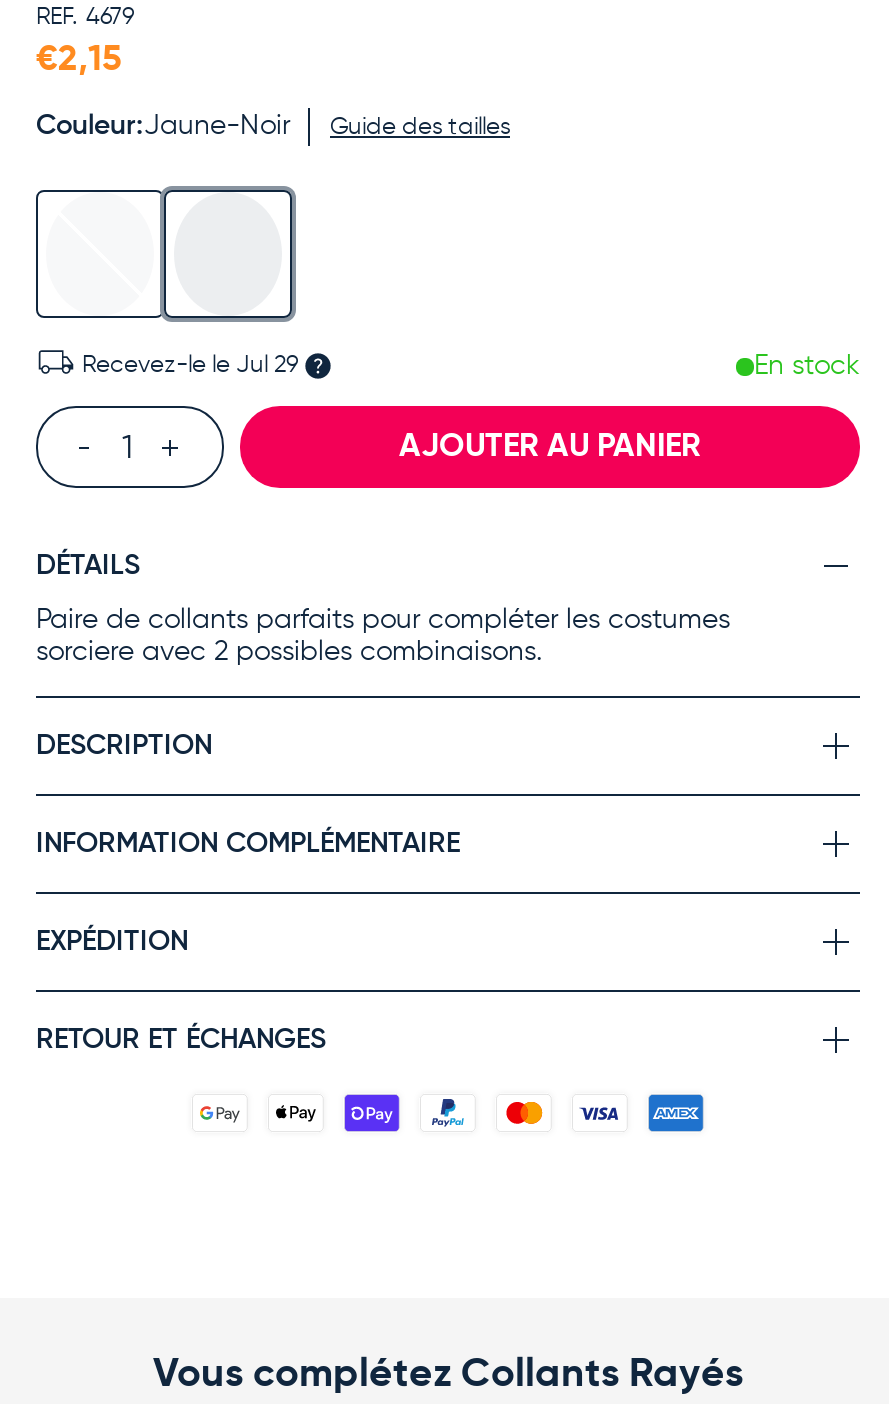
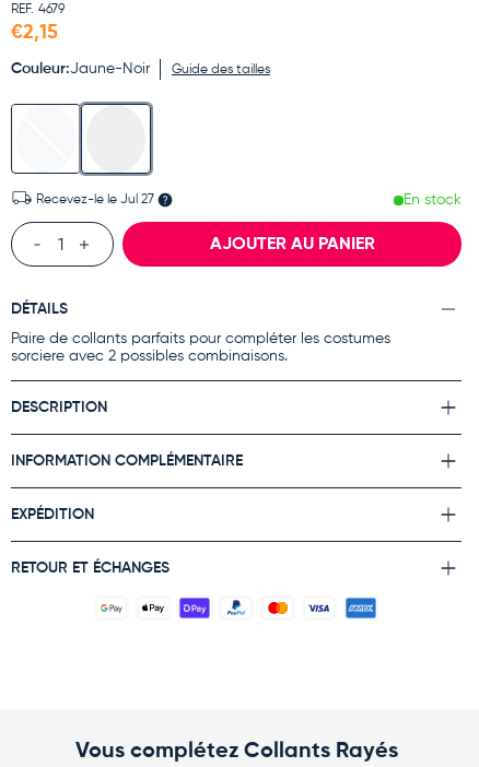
[82,355,298,379] Recevez-le le Jul 29 -> [36,194,154,207] Recevez-le le Jul 27

